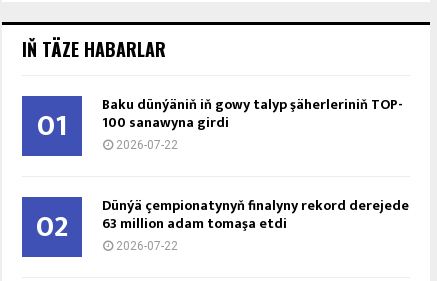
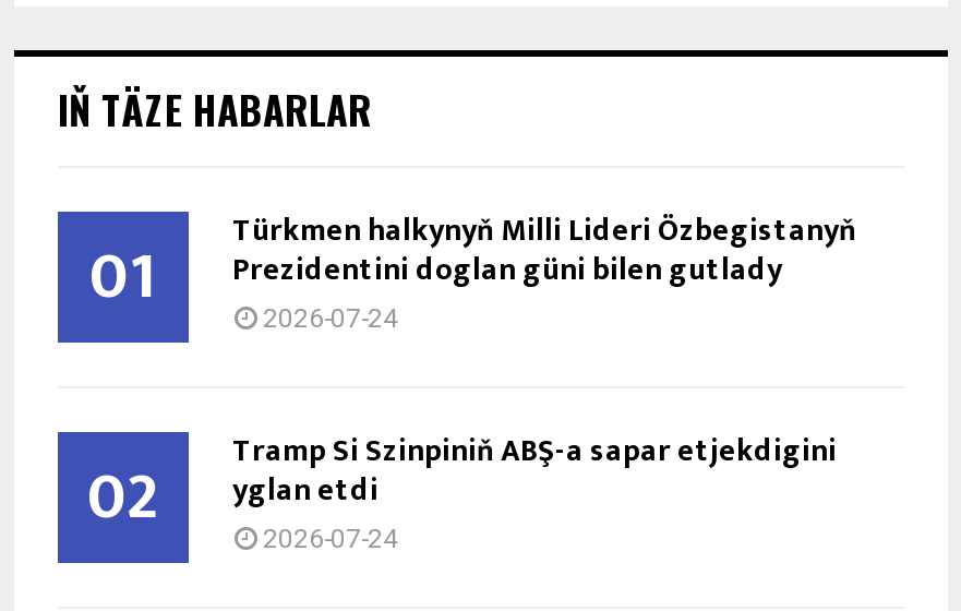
[102,93,403,152] Baku dünýäniň iň gowy talyp şäherleriniň TOP- | 100 sanawyna girdi | 2026-07-22 -> [232,204,856,333] Türkmen halkynyň Milli Lideri Özbegistanyň | Prezidentini doglan güni bilen gutlady | 2026-07-24
[102,194,409,253] Dünýä çempionatynyň finalyny rekord derejede | 63 million adam tomaşa etdi | 2026-07-22 -> [232,424,837,553] Tramp Si Szinpiniň ABŞ-a sapar etjekdigini | yglan etdi | 2026-07-24

